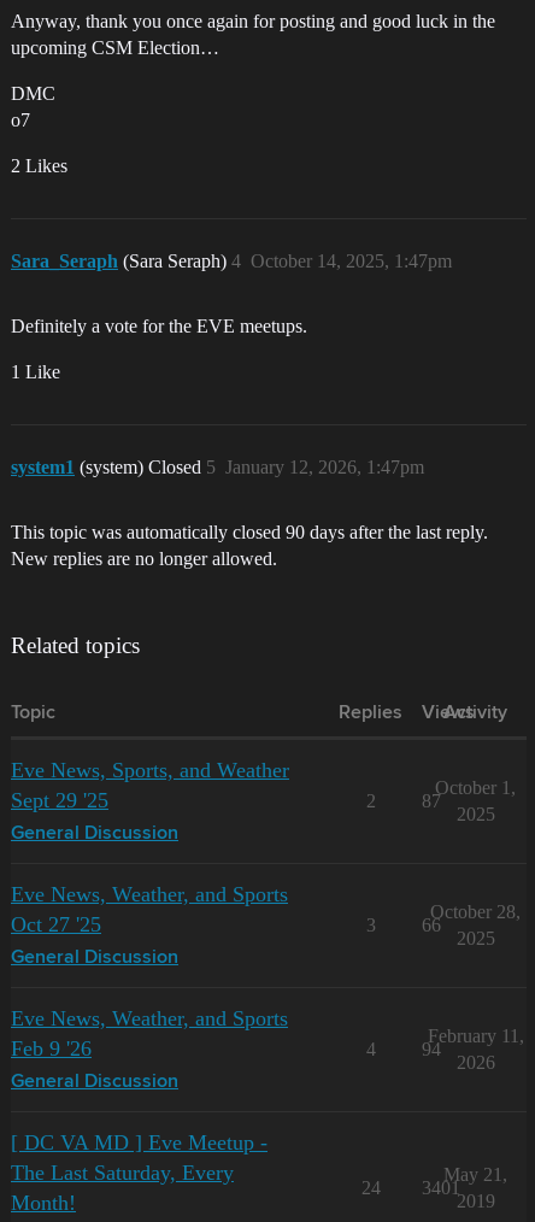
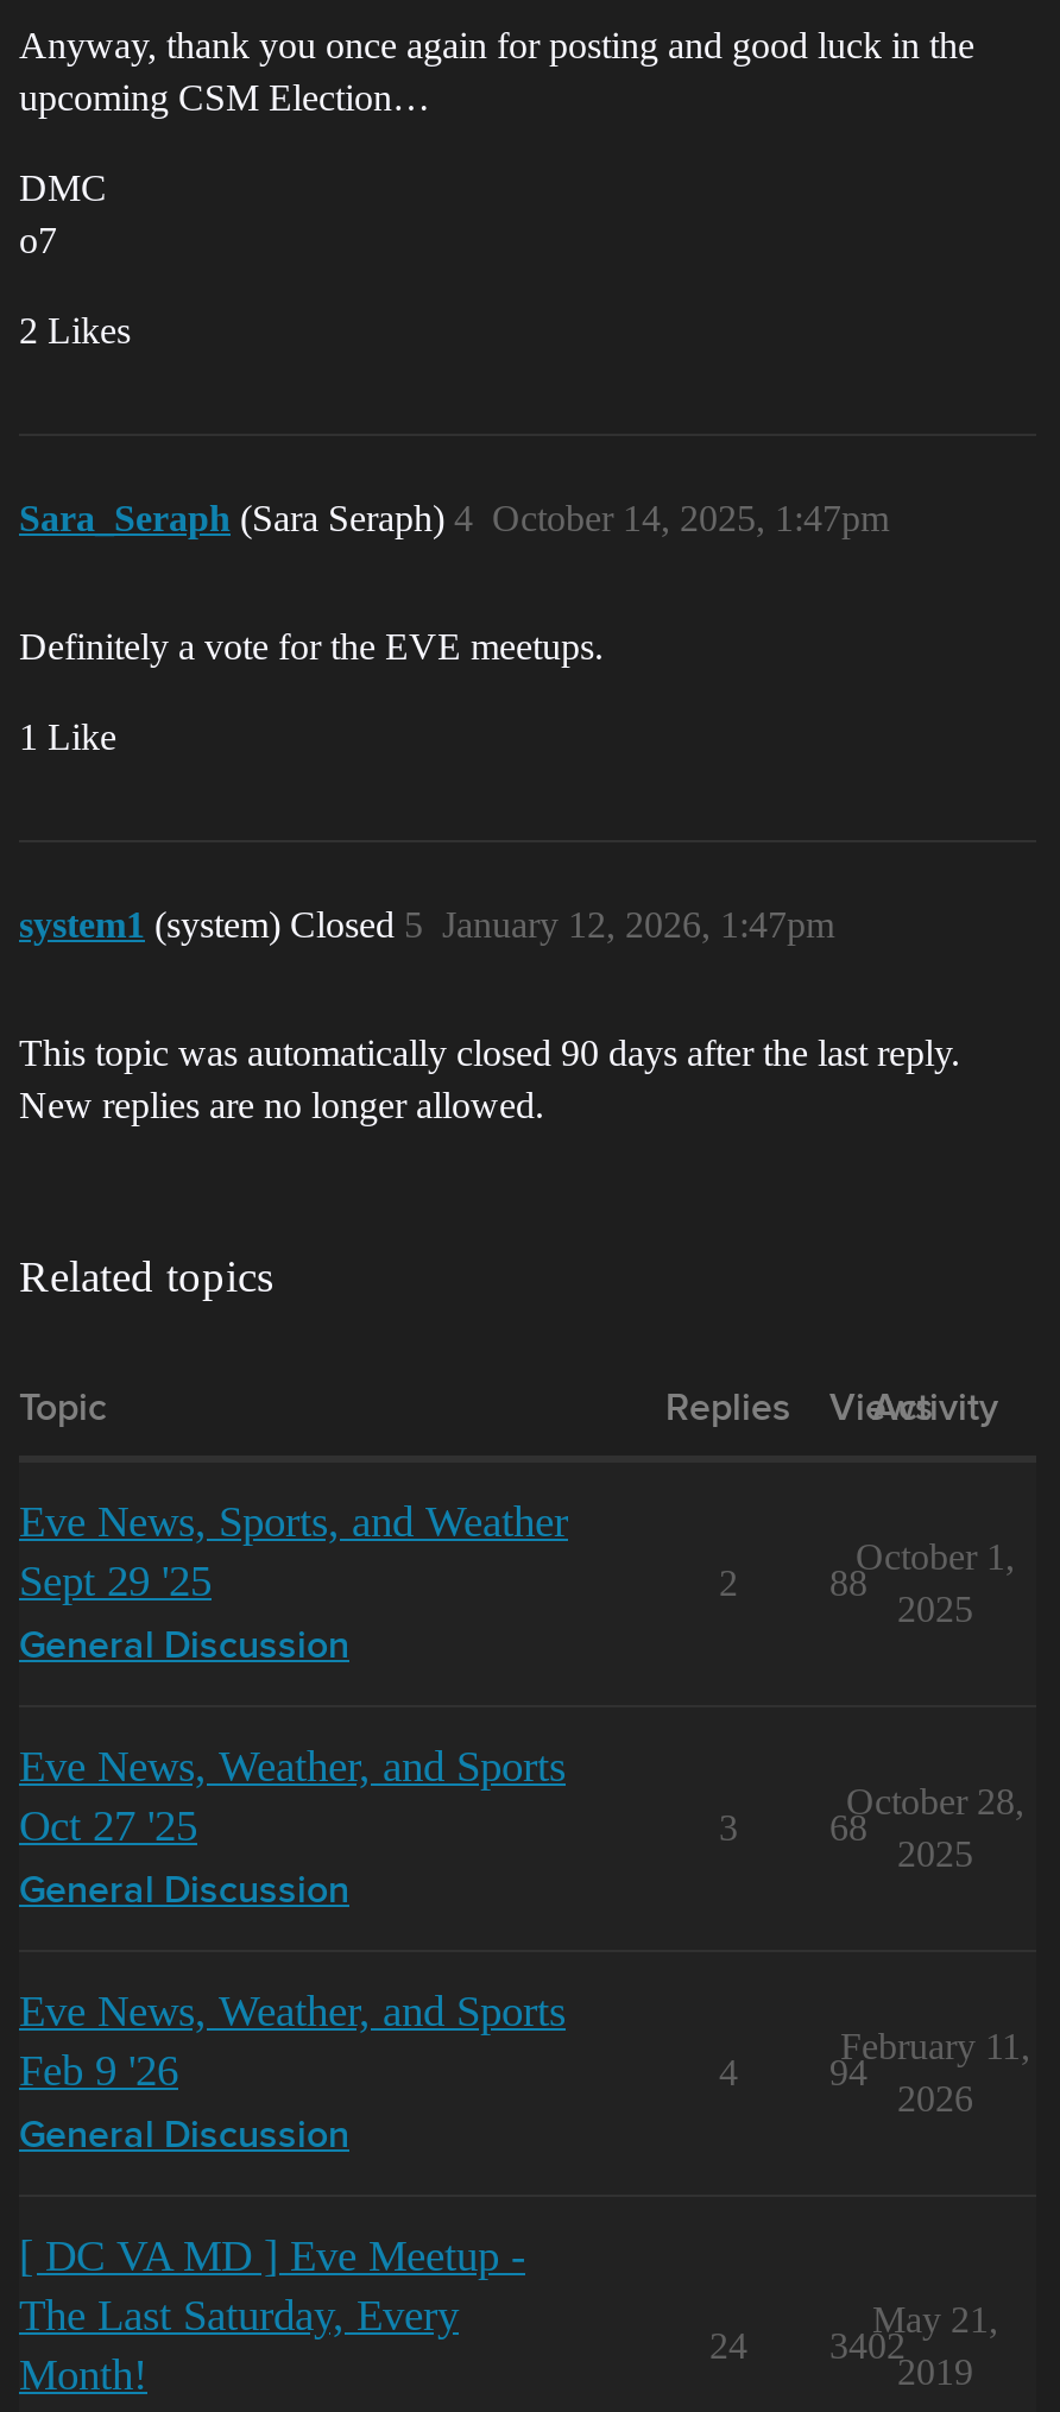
[422,790,441,811] 87 -> [829,1562,867,1602] 88
[422,914,441,935] 66 -> [829,1807,867,1847] 68
[422,1177,460,1198] 3401 -> [829,2325,906,2365] 3402

